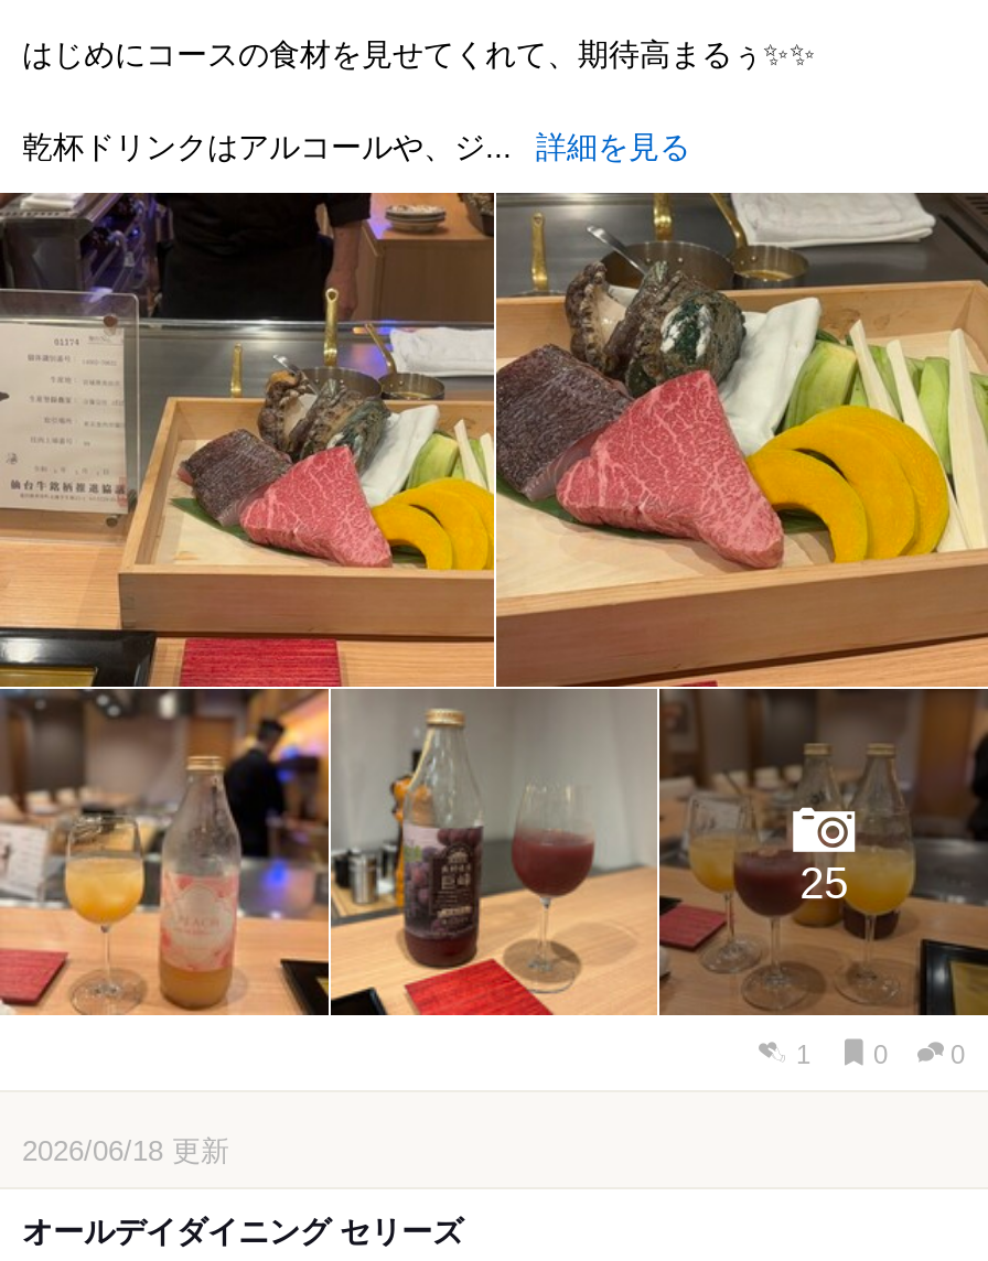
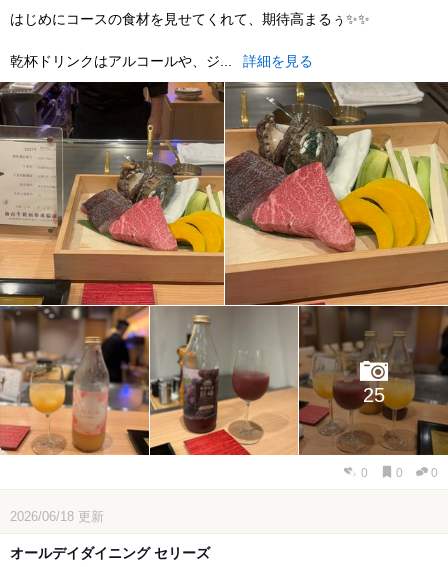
[796,1040,812,1071] 1 -> [361,466,368,480] 0

